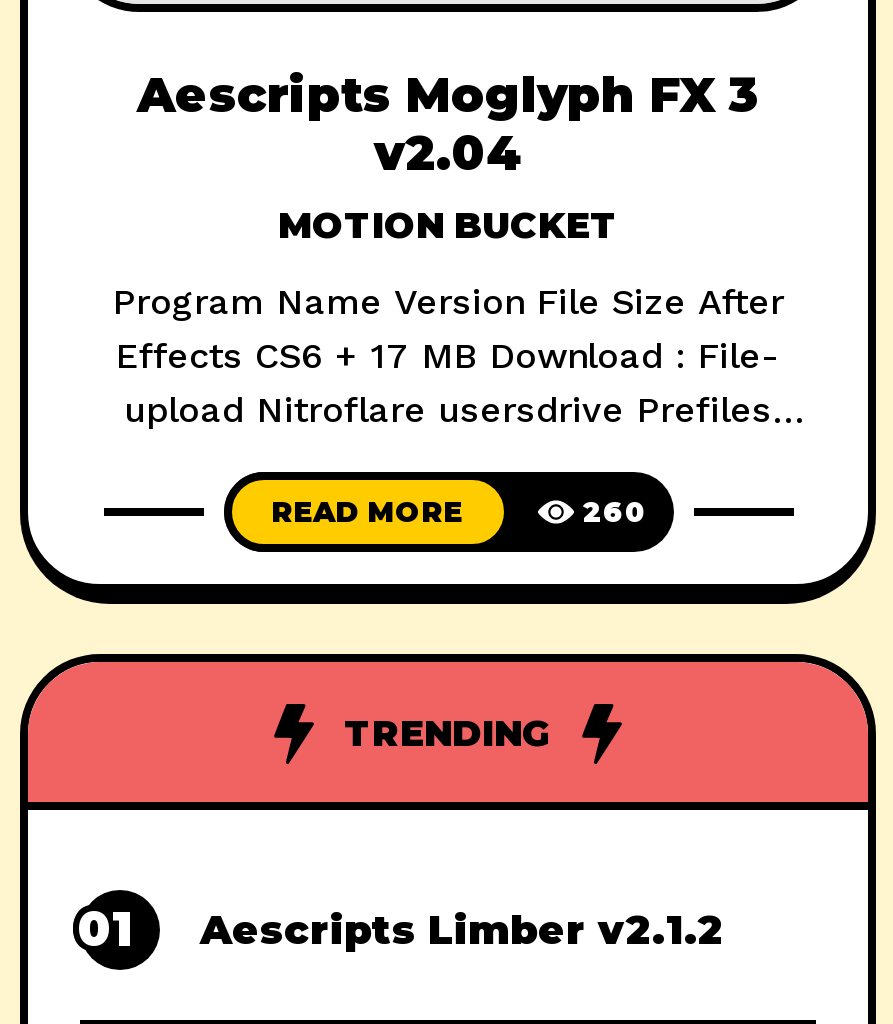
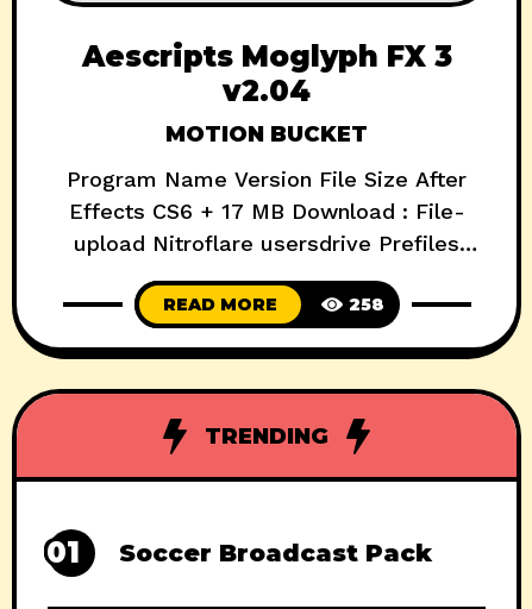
[583,495,647,531] 260 -> [348,294,384,316] 258
[200,907,724,955] Aescripts Limber v2.1.2 -> [119,539,432,568] Soccer Broadcast Pack

